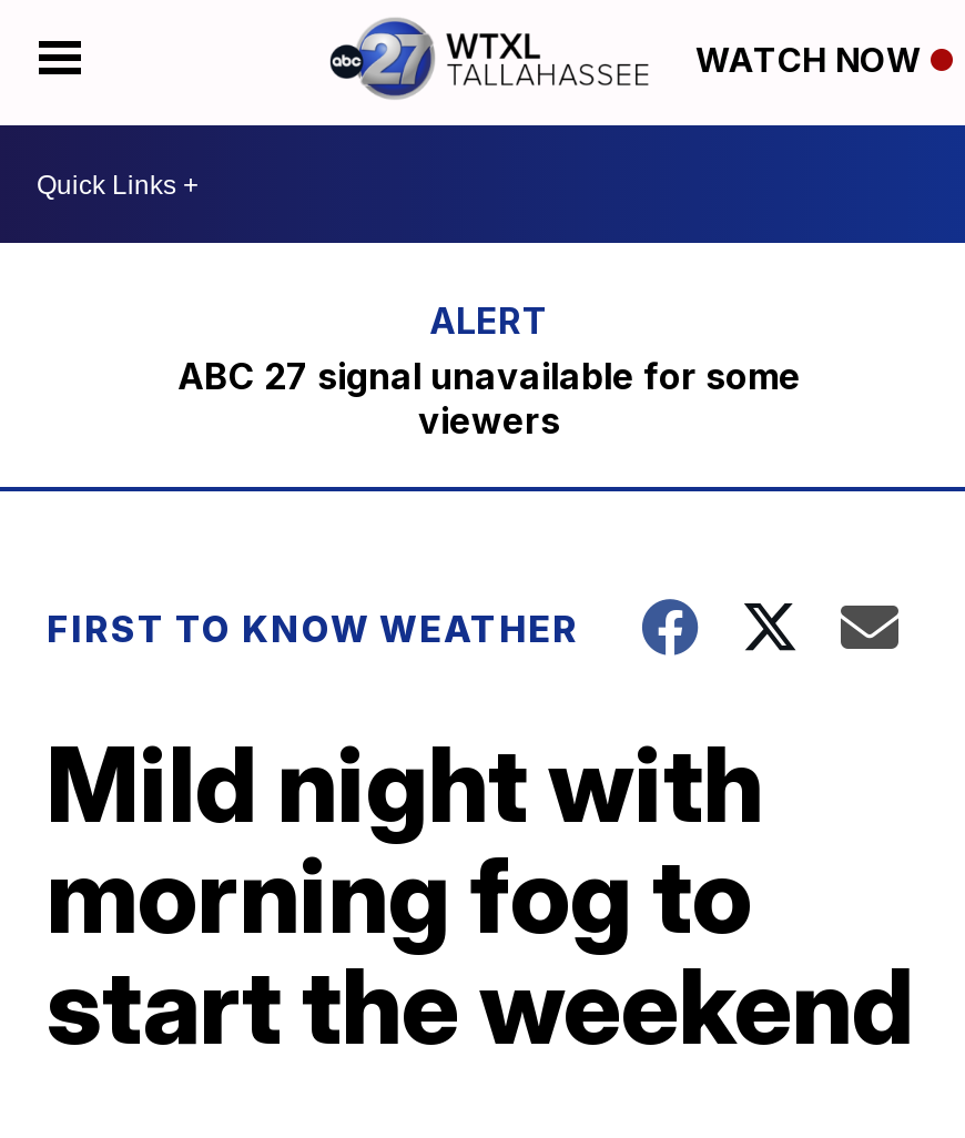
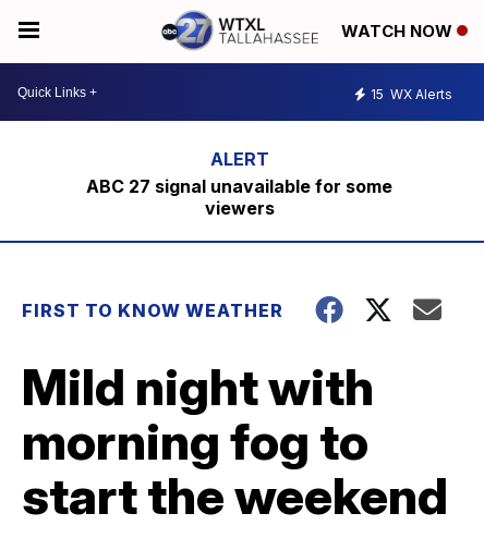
none -> [371,85,452,102] 15 WX Alerts

